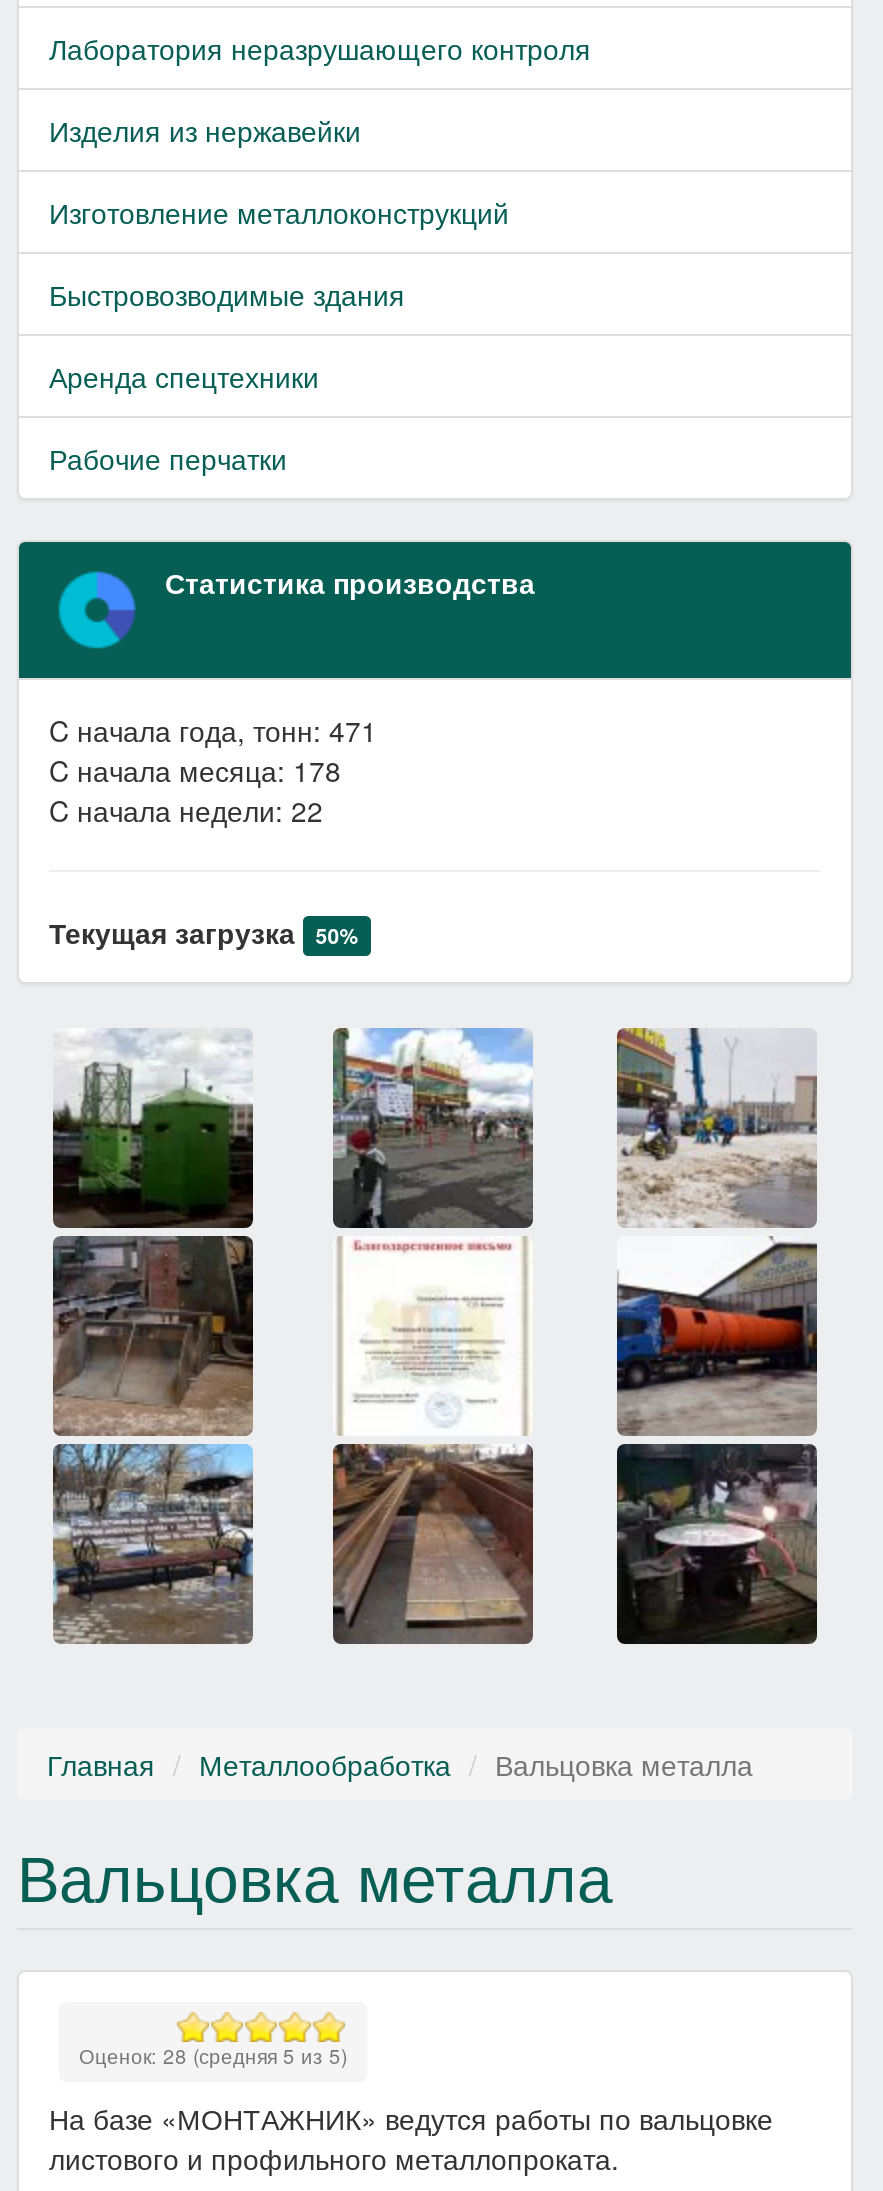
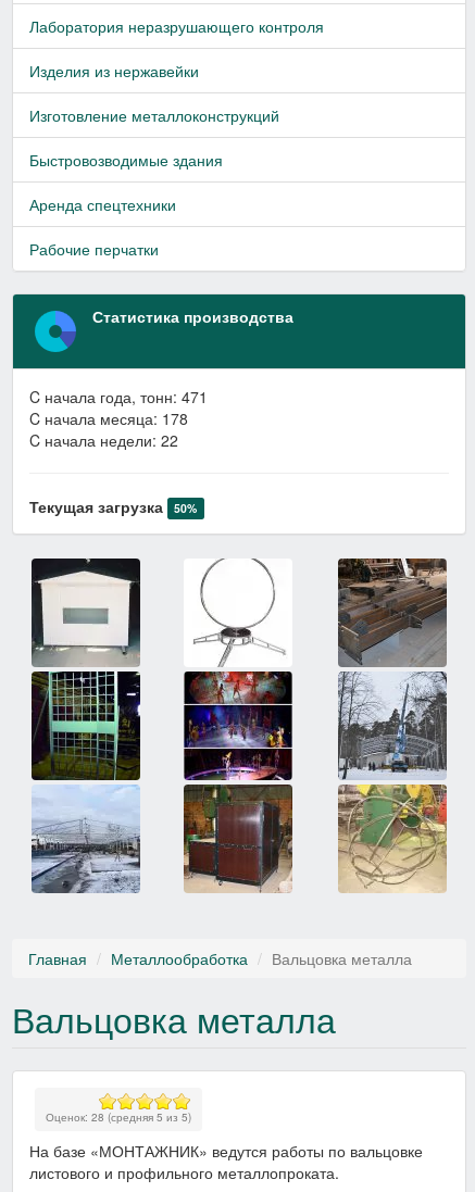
[51,1028,255,1646] [image] -> [30,557,141,893] [image]
[331,1026,535,1646] [image] -> [183,559,293,893] [image]
[615,1026,819,1646] [image] -> [337,557,448,893] [image]

